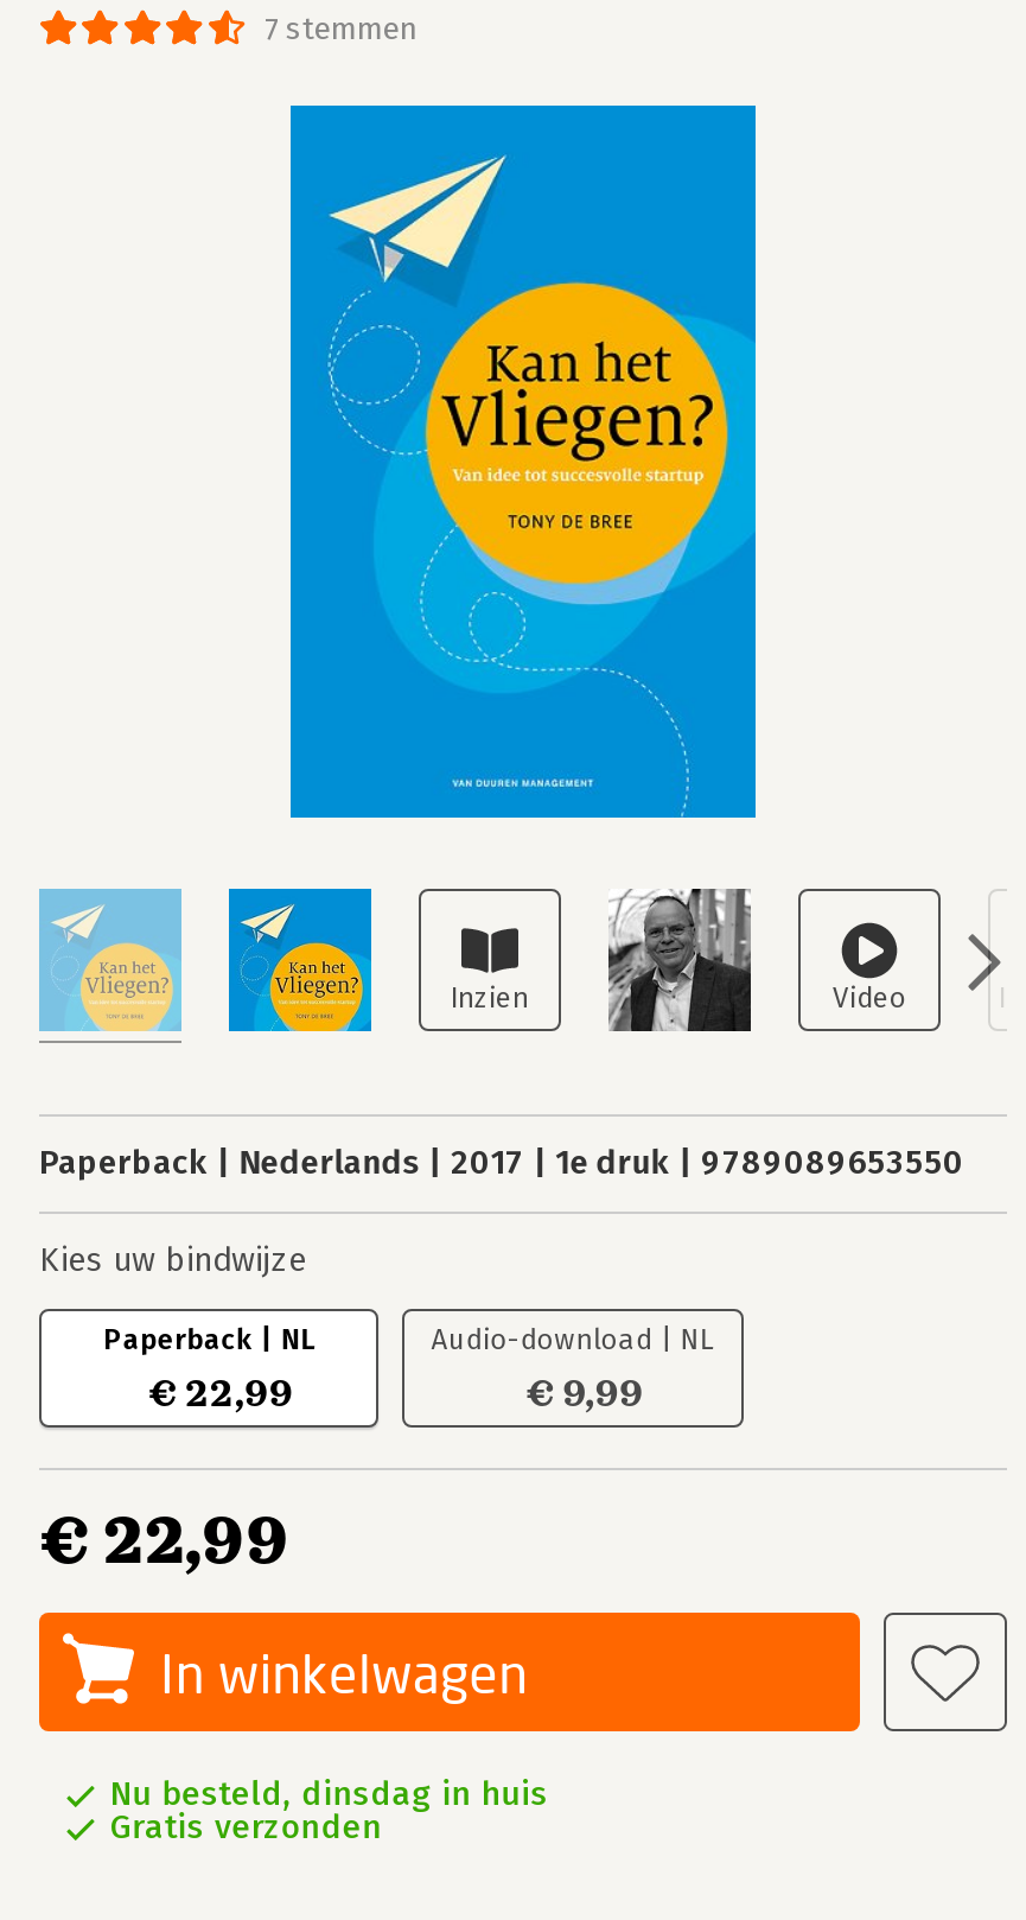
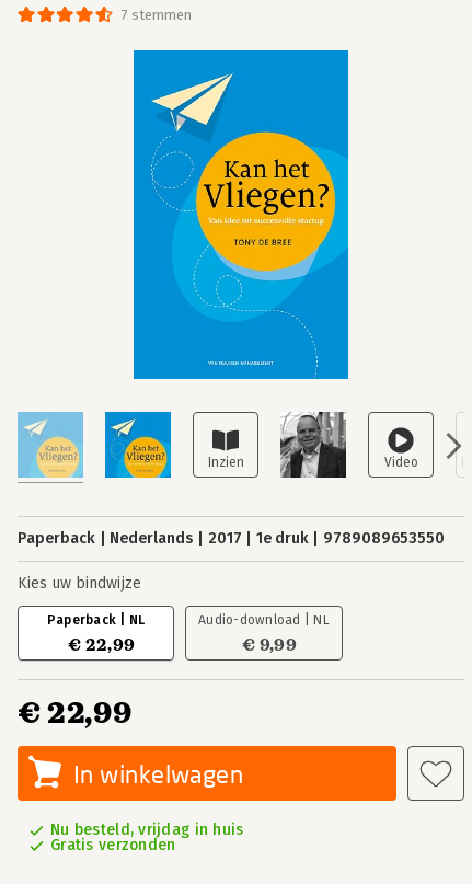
[110,1774,548,1814] Nu besteld, dinsdag in huis -> [50,820,244,839] Nu besteld, vrijdag in huis

